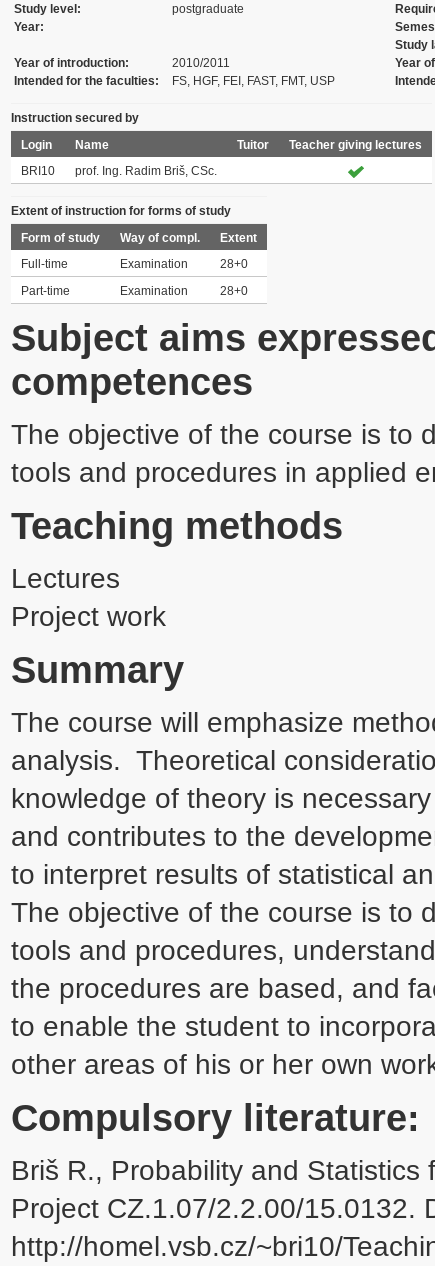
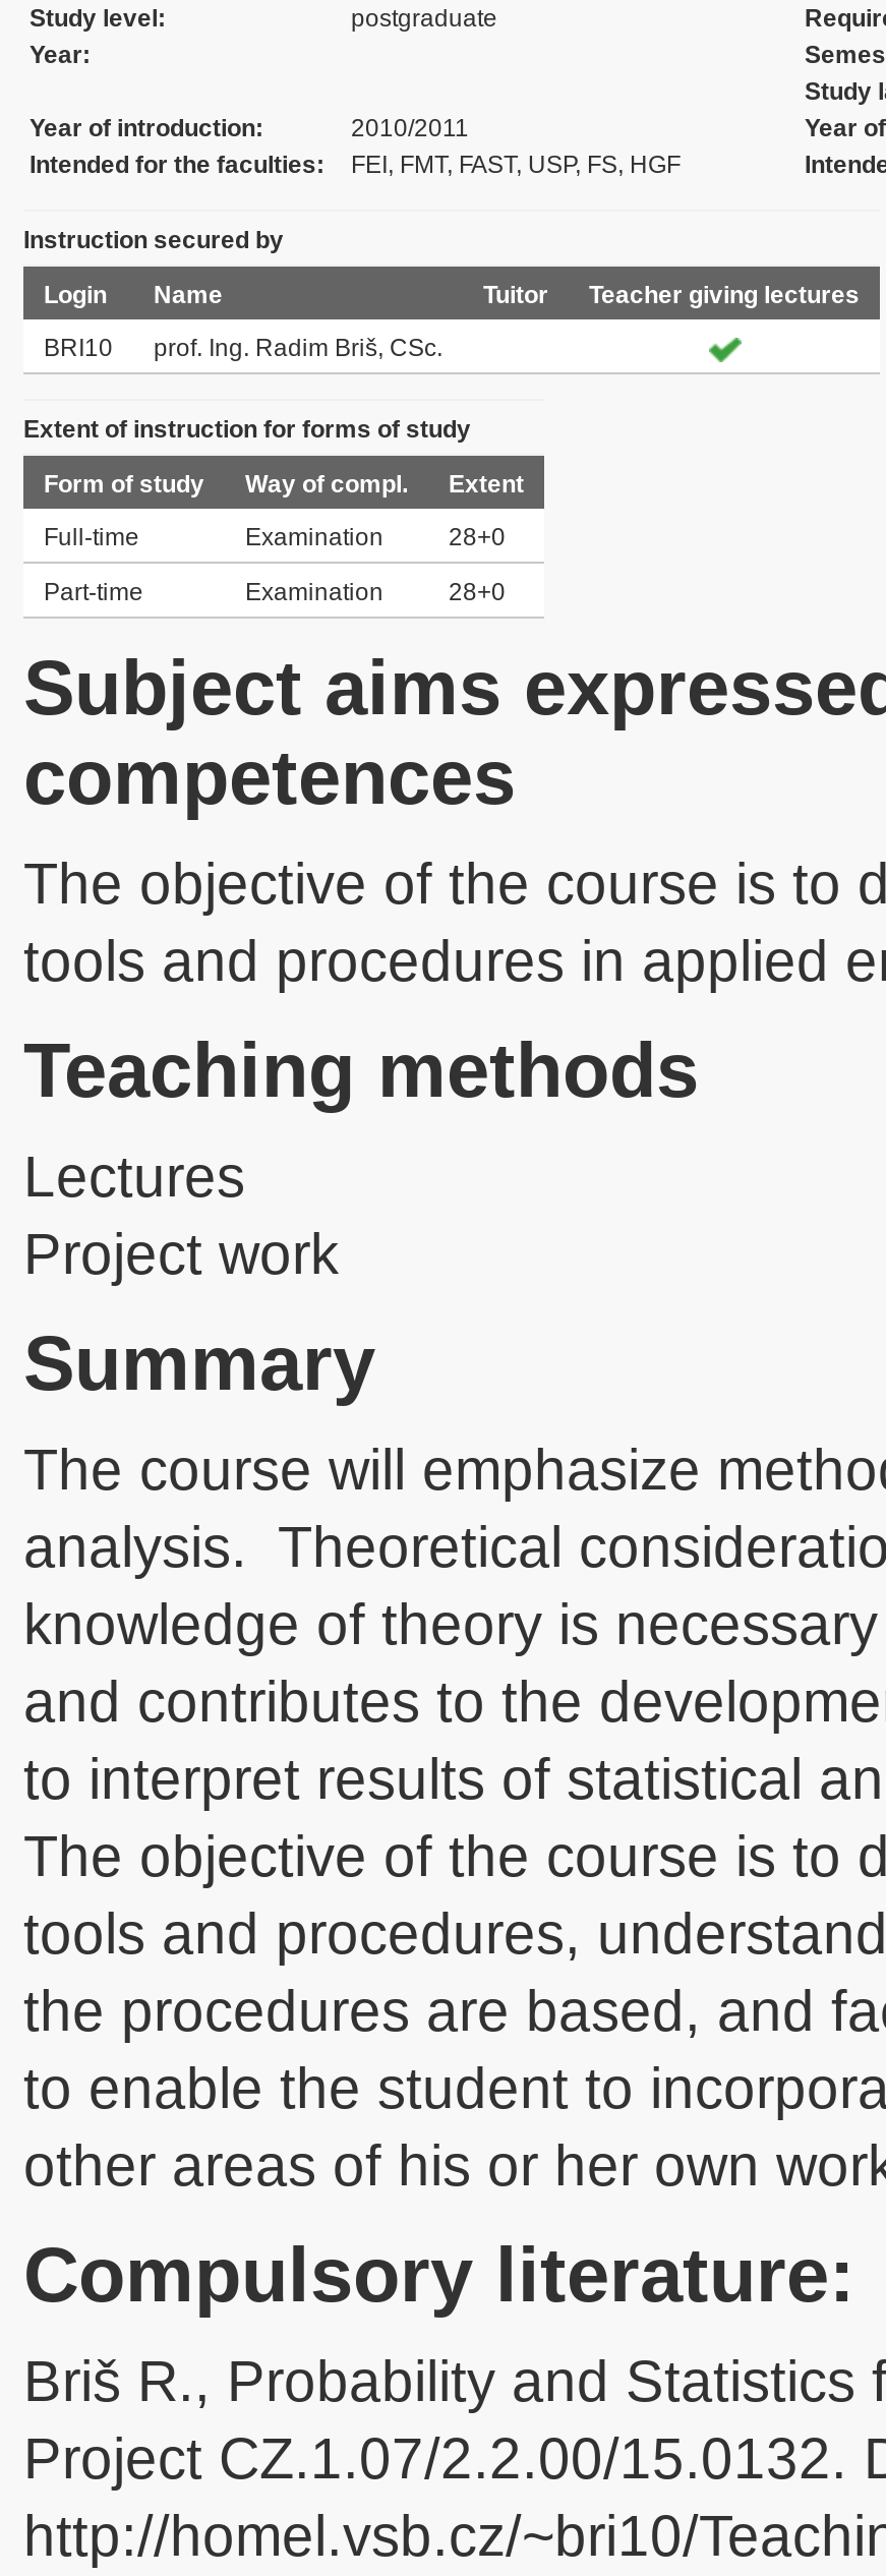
[172,74,335,88] FS, HGF, FEI, FAST, FMT, USP -> [351,151,681,179] FEI, FMT, FAST, USP, FS, HGF

